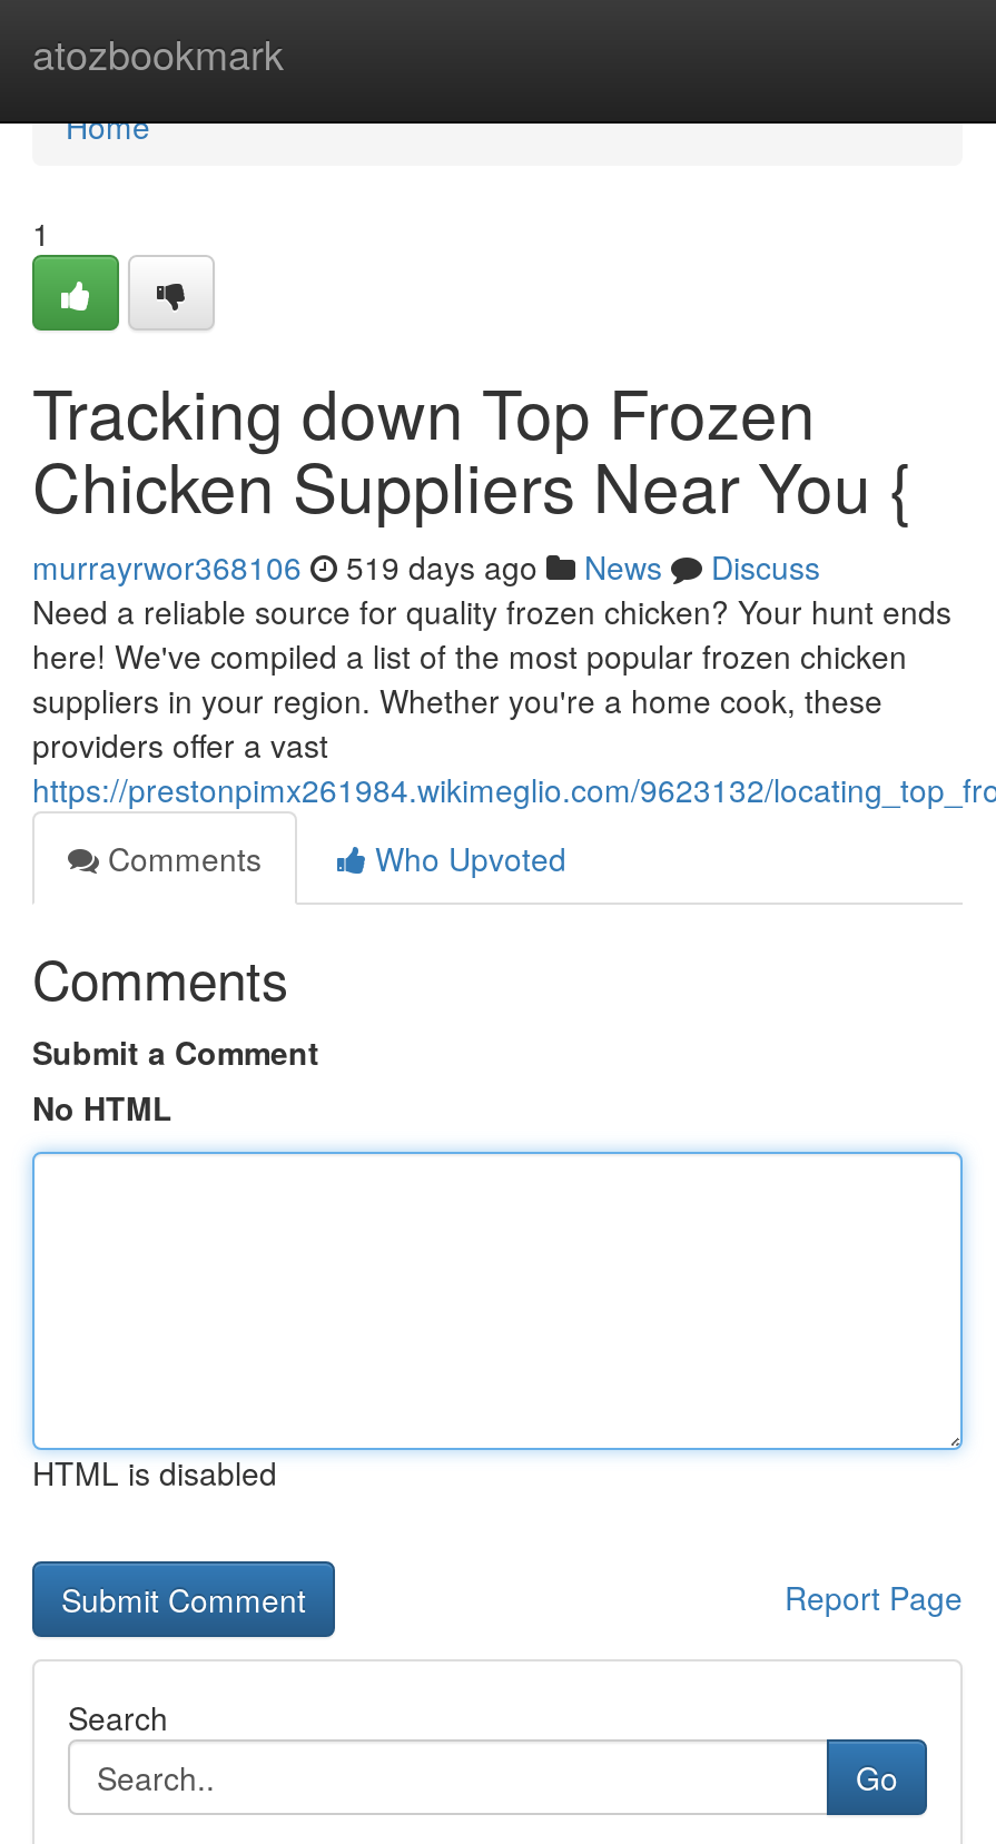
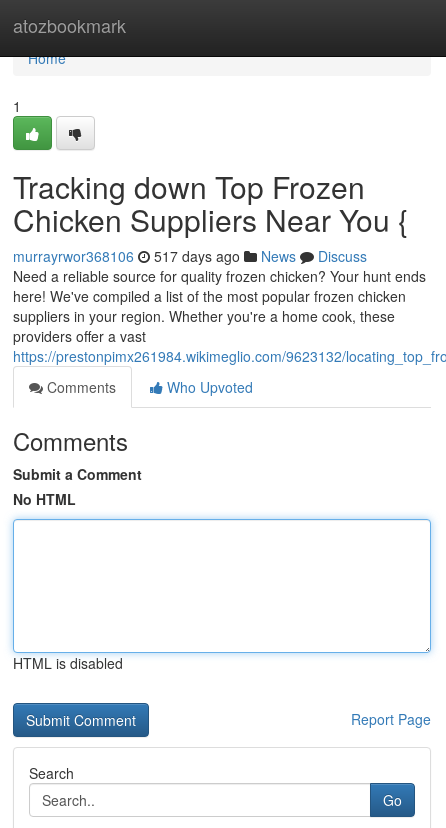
[32,544,820,589] murrayrwor368106 519 days ago News Discuss -> [13,246,367,266] murrayrwor368106 517 days ago News Discuss

